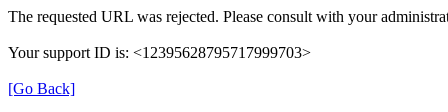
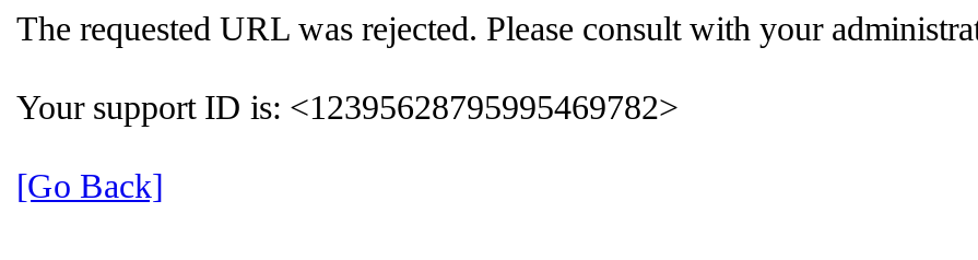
[8,44,311,61] Your support ID is: <12395628795717999703> -> [16,88,679,126] Your support ID is: <12395628795995469782>

